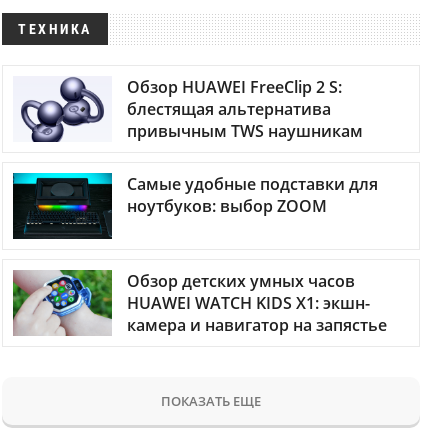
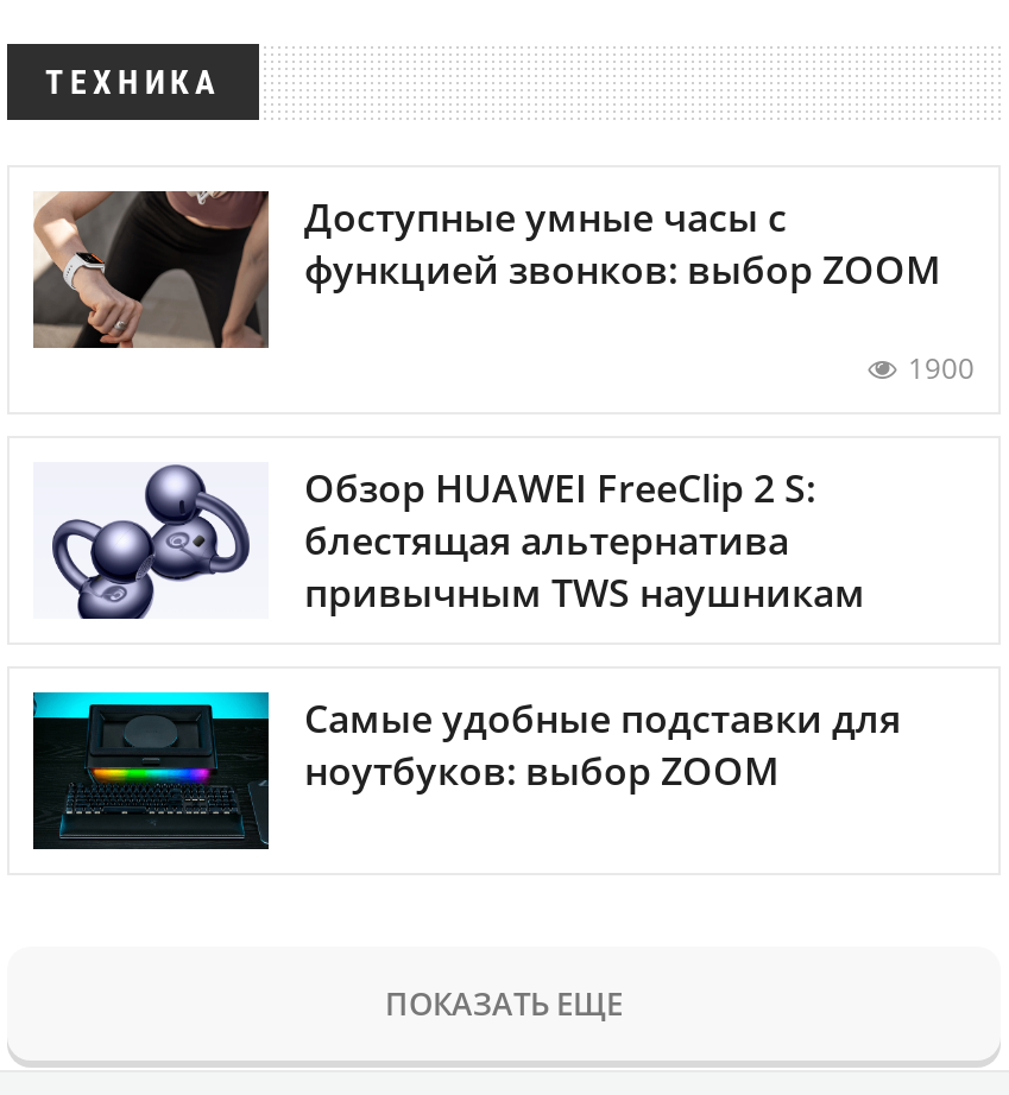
none -> [31,189,975,387] [image] | Доступные умные часы с | функцией звонков: выбор ZOOM | 1900
moved [19,75,378,217] -> [48,461,901,797]: [image] | Обзор HUAWEI FreeClip 2 S: | блестящая альтернатива | привычным TWS наушникам | Самые удобные подставки для | ноутбуков: выбор ZOOM
[12,269,387,337] [image] | Обзор детских умных часов | HUAWEI WATCH KIDS X1: экшн- | камера и навигатор на запястье -> none

